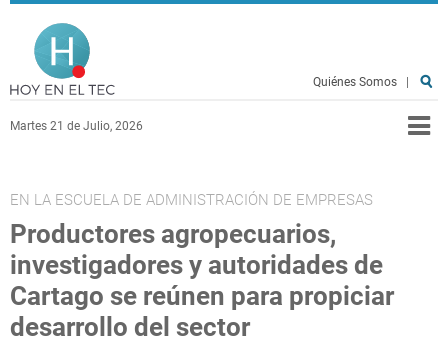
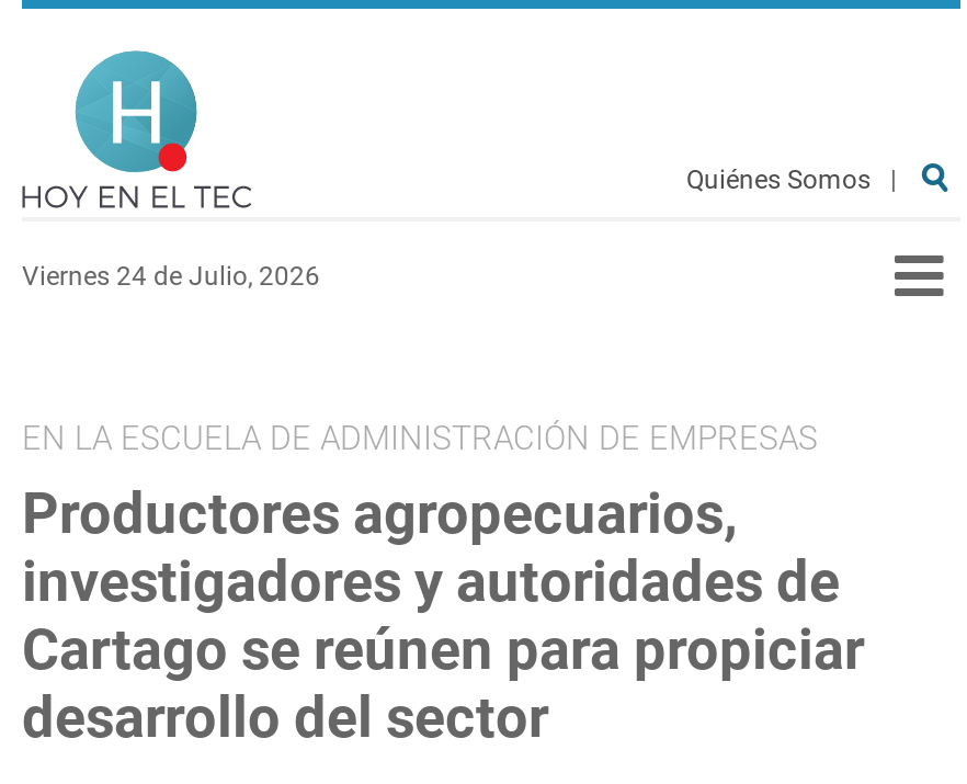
[10,119,143,133] Martes 21 de Julio, 2026 -> [22,261,320,292] Viernes 24 de Julio, 2026

